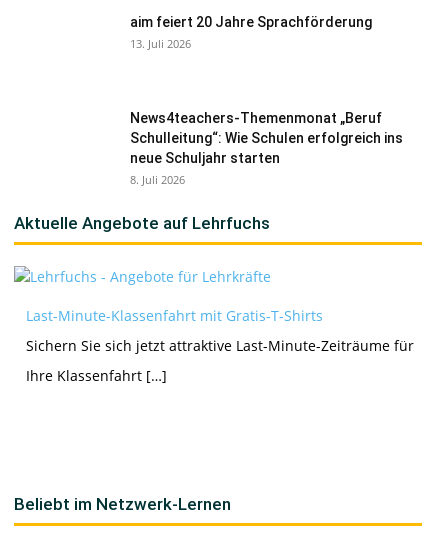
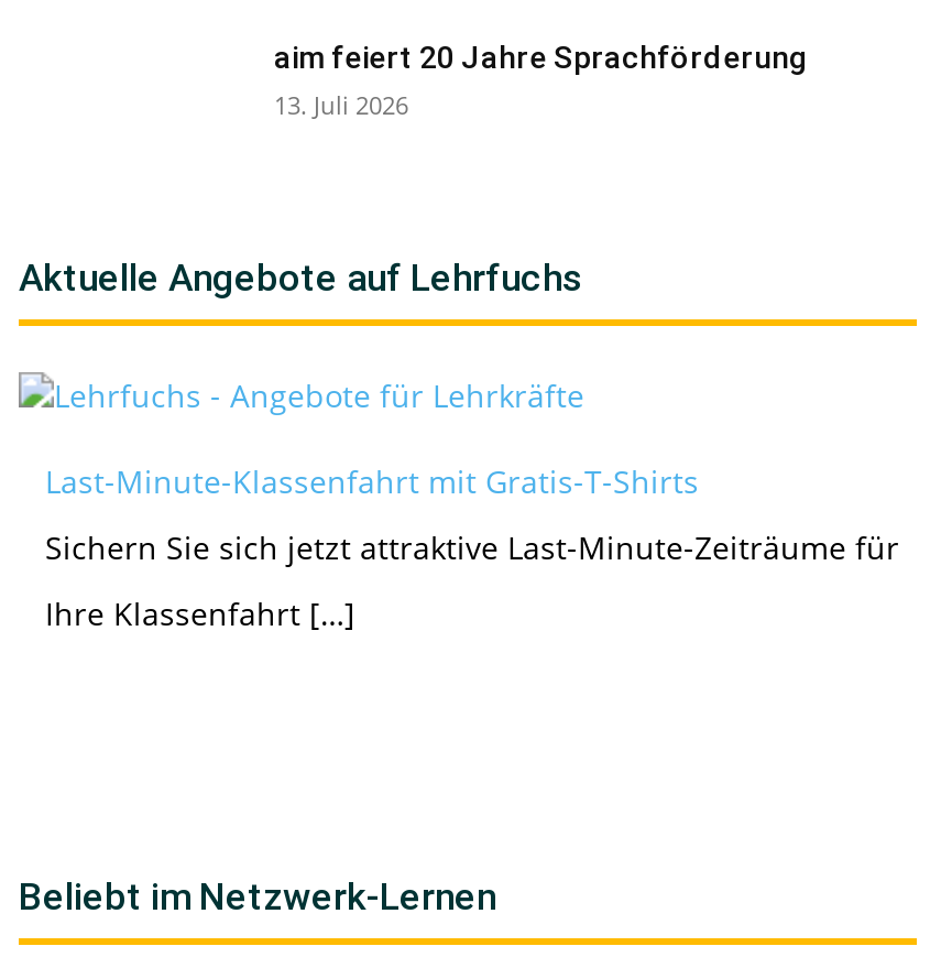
[130,110,403,187] News4teachers-Themenmonat „Beruf | Schulleitung“: Wie Schulen erfolgreich ins | neue Schuljahr starten | 8. Juli 2026 -> none

